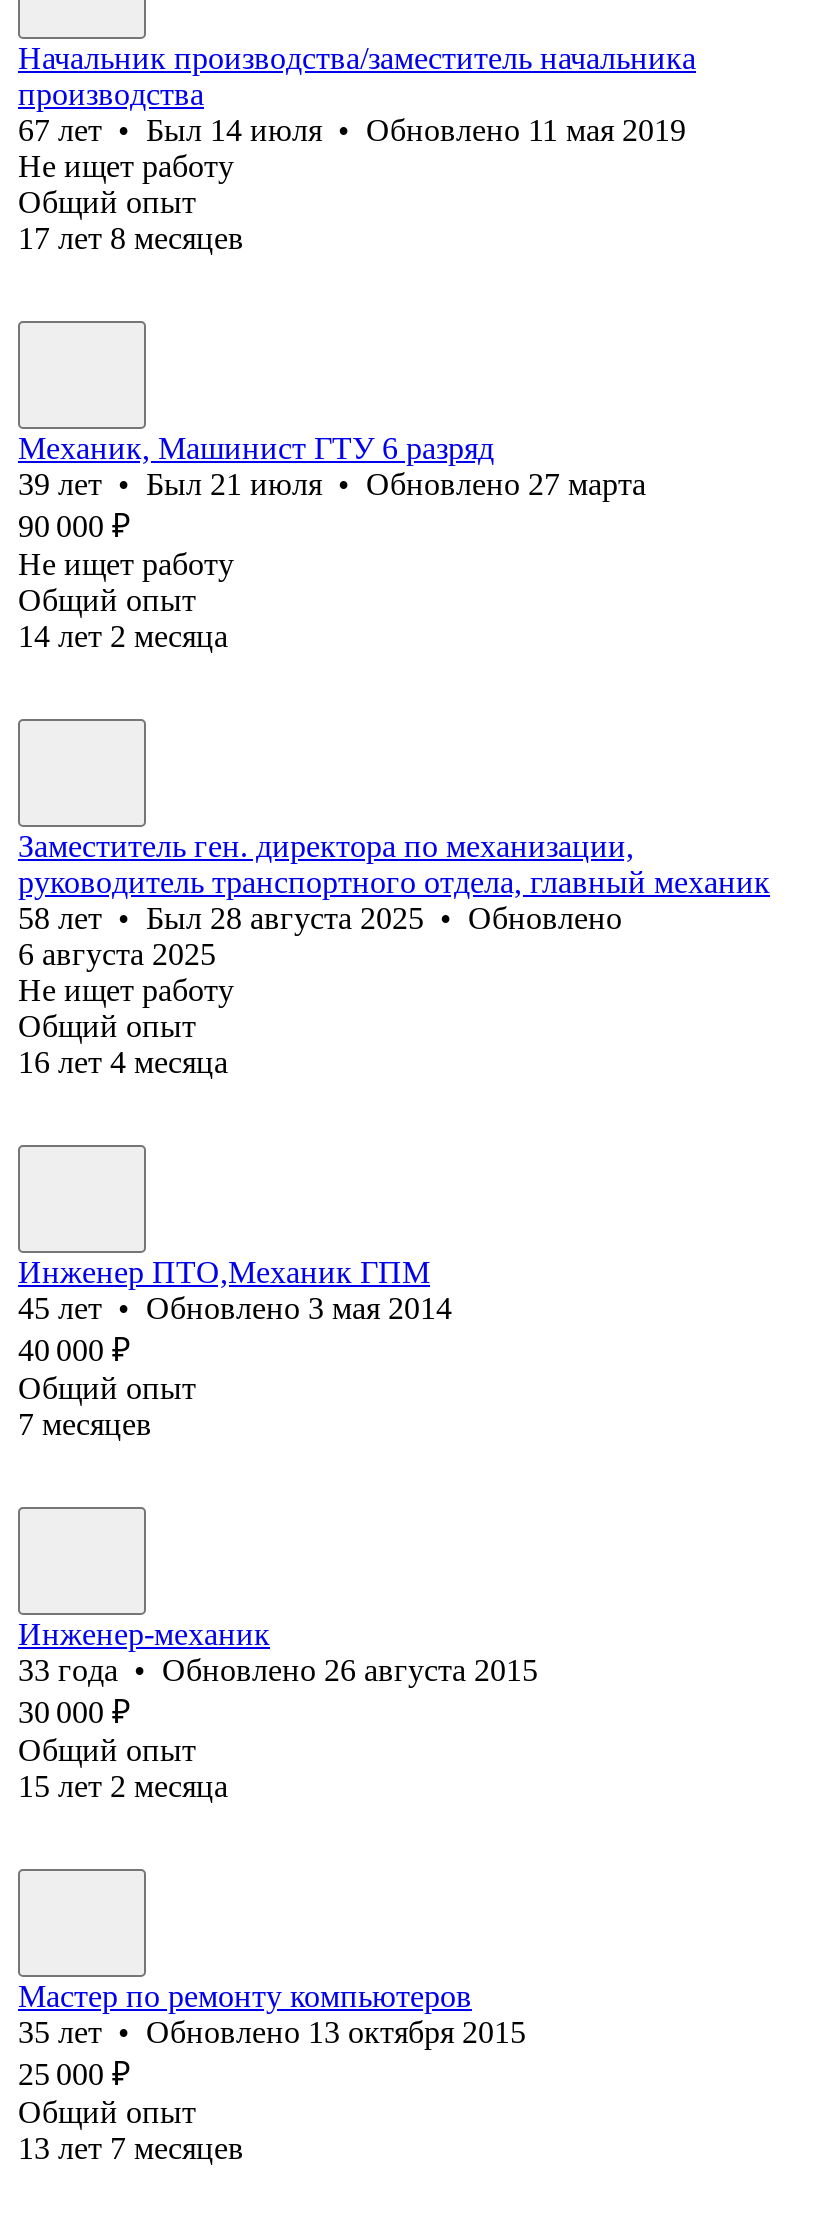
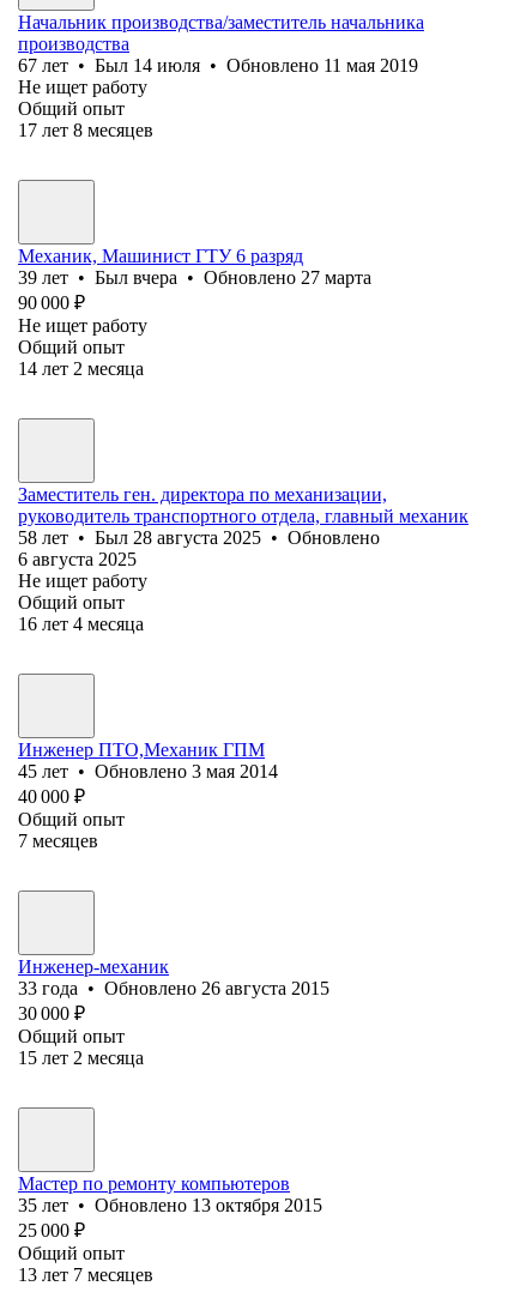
[18,467,646,501] 39 лет • Был 21 июля • Обновлено 27 марта -> [18,267,371,288] 39 лет • Был вчера • Обновлено 27 марта

